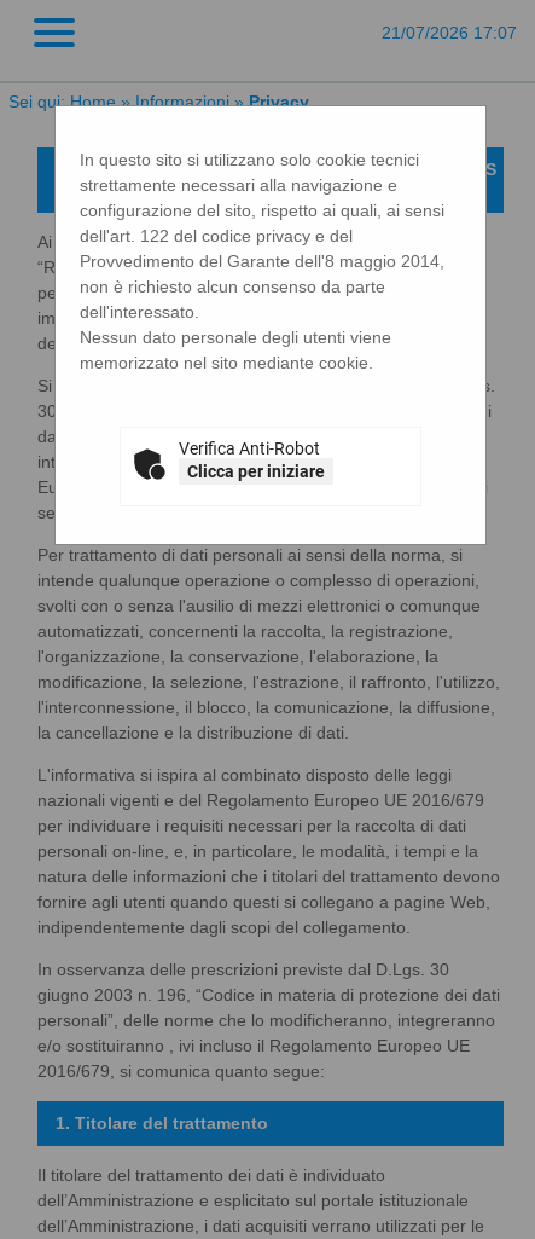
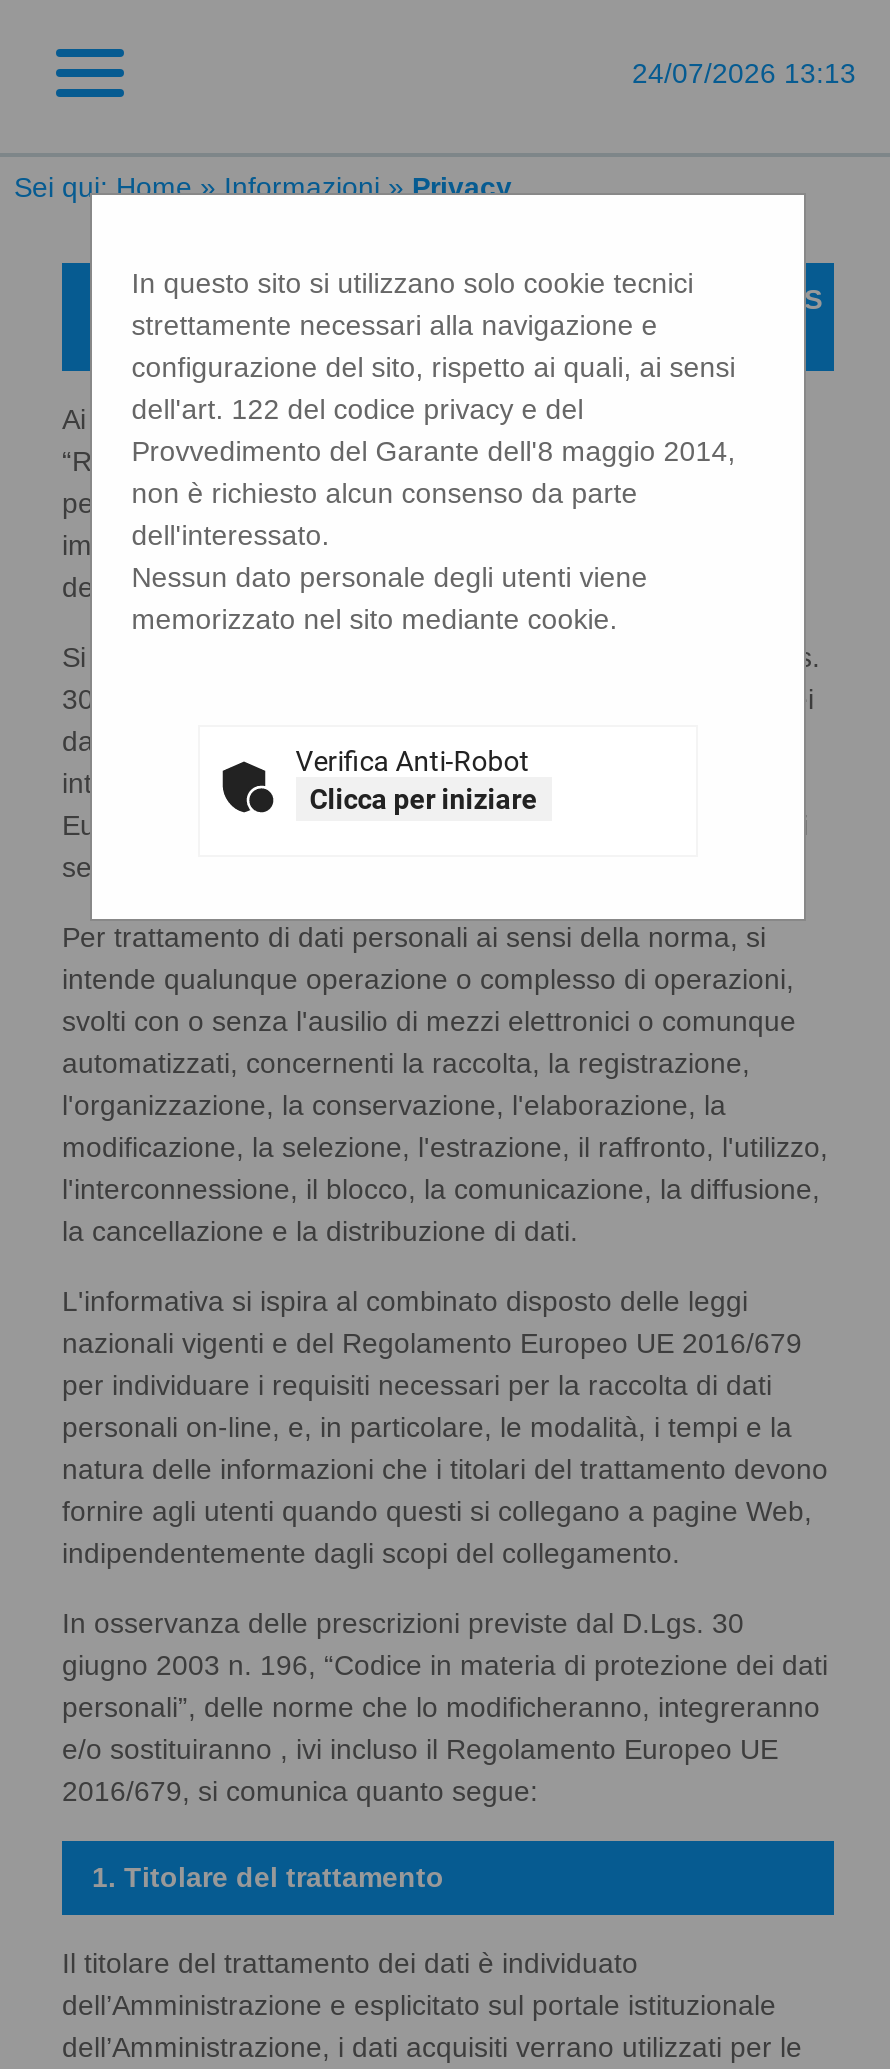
[382,23,517,42] 21/07/2026 17:07 -> [632,57,856,89] 24/07/2026 13:13

